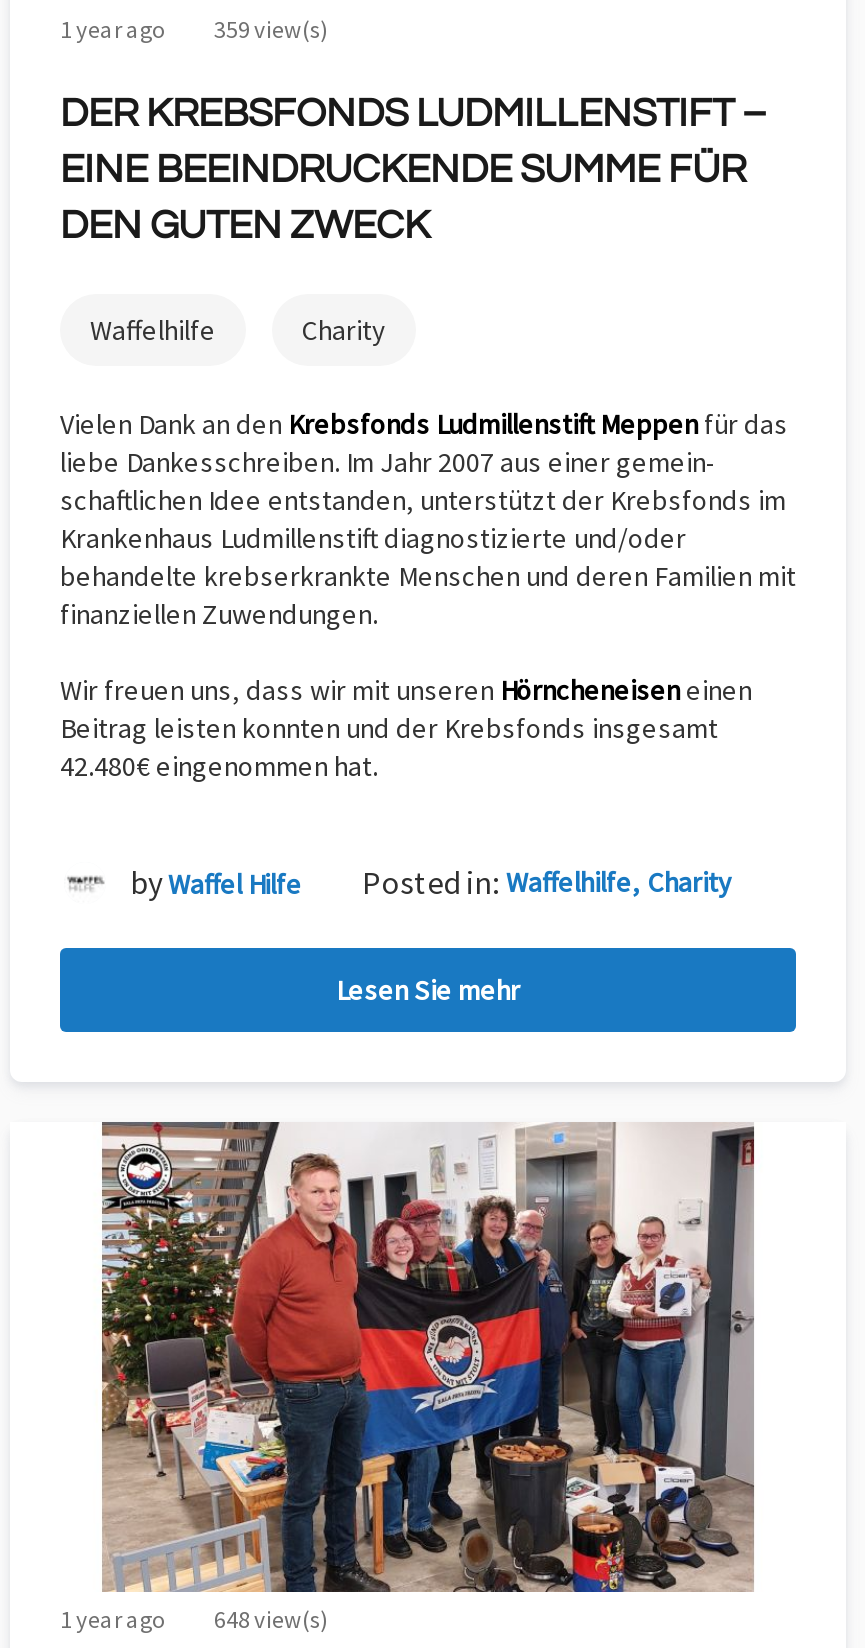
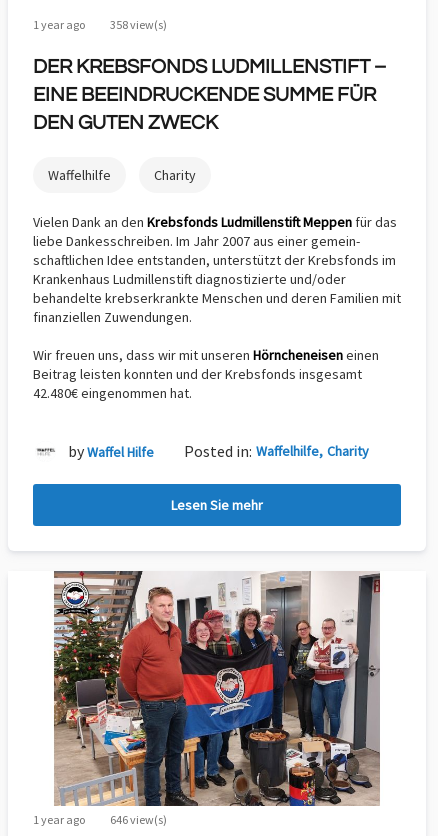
[60,13,328,43] 1 year ago 359 view(s) -> [33,17,167,32] 1 year ago 358 view(s)
[60,1603,328,1633] 1 year ago 648 view(s) -> [33,812,167,827] 1 year ago 646 view(s)

